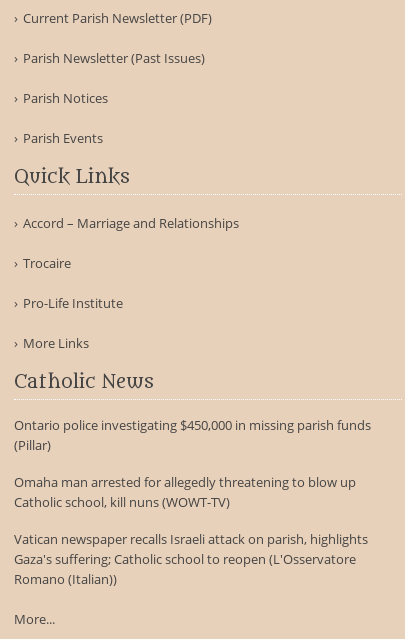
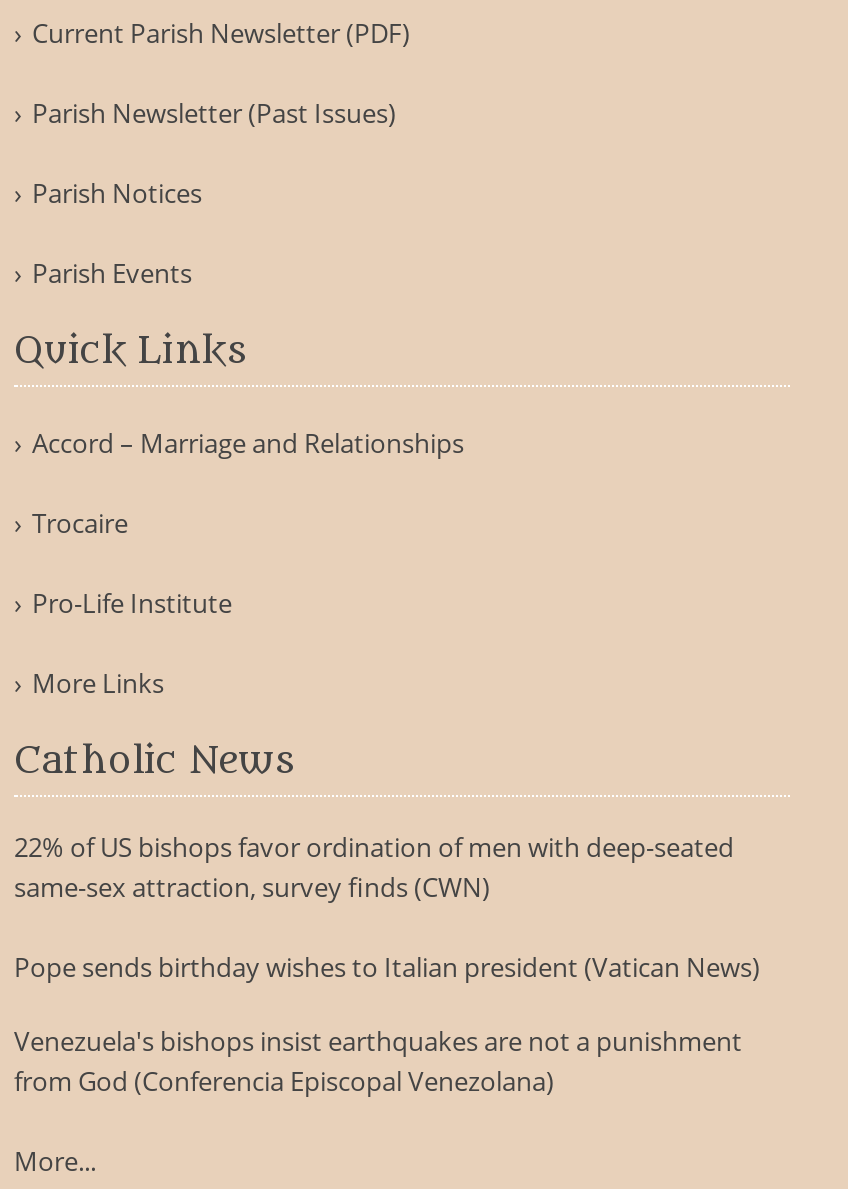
[14,416,371,454] Ontario police investigating $450,000 in missing parish funds | (Pillar) -> [14,829,734,905] 22% of US bishops favor ordination of men with deep-seated | same-sex attraction, survey finds (CWN)
[14,473,356,511] Omaha man arrested for allegedly threatening to blow up | Catholic school, kill nuns (WOWT-TV) -> [14,949,760,985] Pope sends birthday wishes to Italian president (Vatican News)
[14,530,368,588] Vatican newspaper recalls Israeli attack on parish, highlights | Gaza's suffering; Catholic school to reopen (L'Osservatore | Romano (Italian)) -> [14,1023,742,1099] Venezuela's bishops insist earthquakes are not a punishment | from God (Conferencia Episcopal Venezolana)

